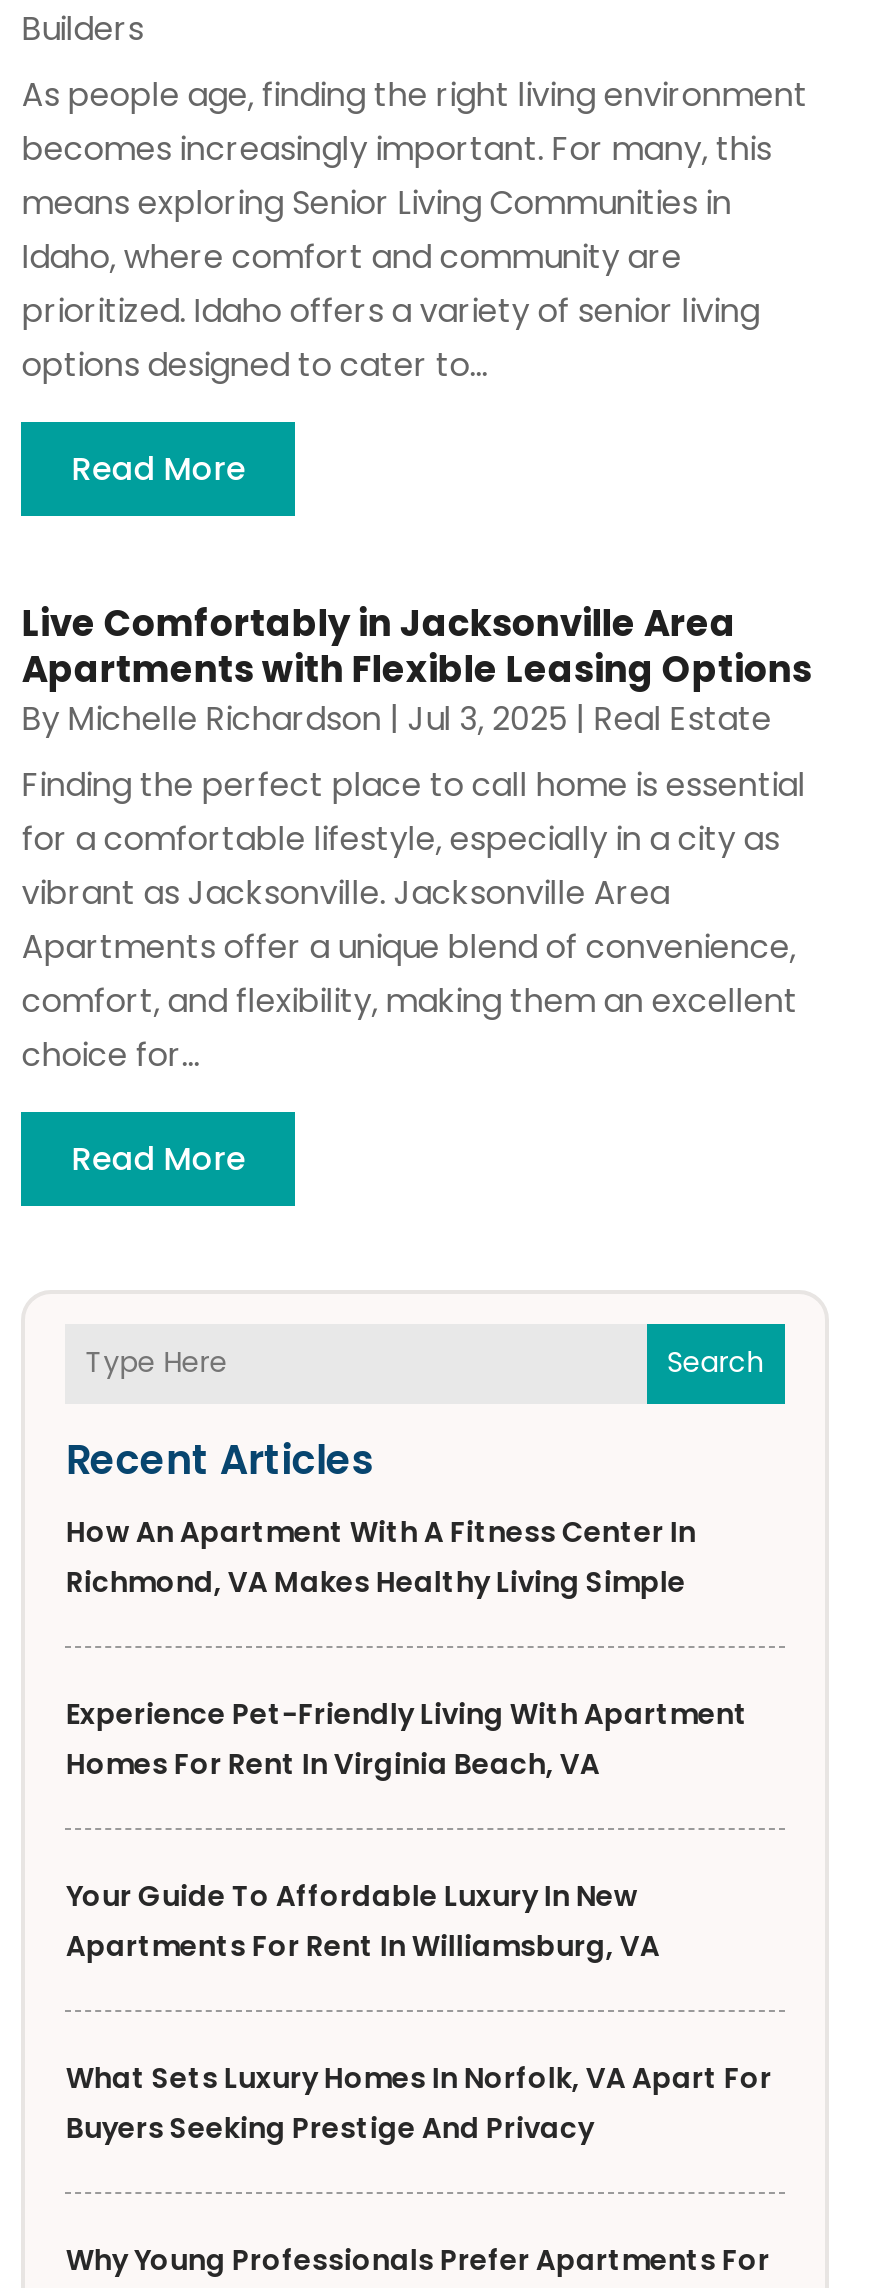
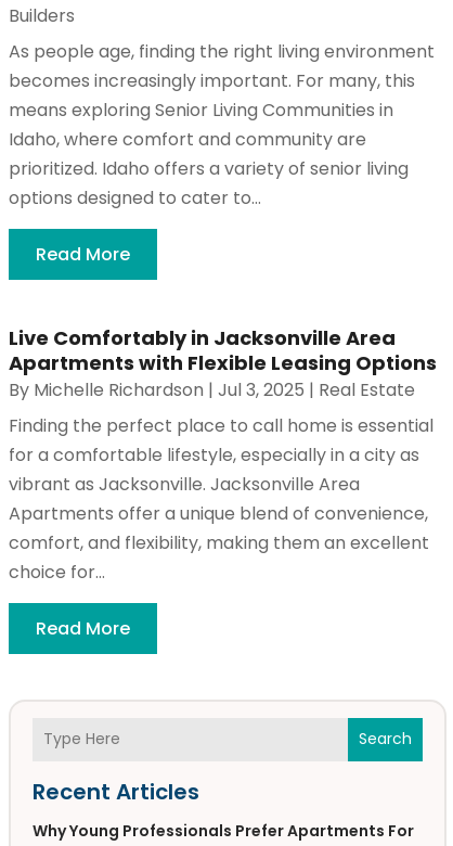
[66,1511,772,2147] How An Apartment With A Fitness Center In | Richmond, VA Makes Healthy Living Simple | Experience Pet-Friendly Living With Apartment | Homes For Rent In Virginia Beach, VA | Your Guide To Affordable Luxury In New | Apartments For Rent In Williamsburg, VA | What Sets Luxury Homes In Norfolk, VA Apart For | Buyers Seeking Prestige And Privacy -> none

